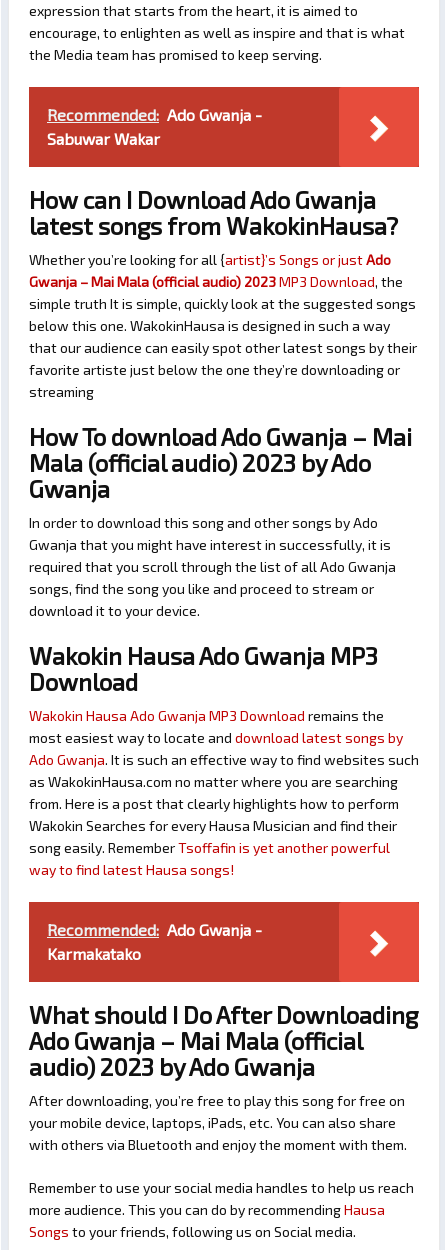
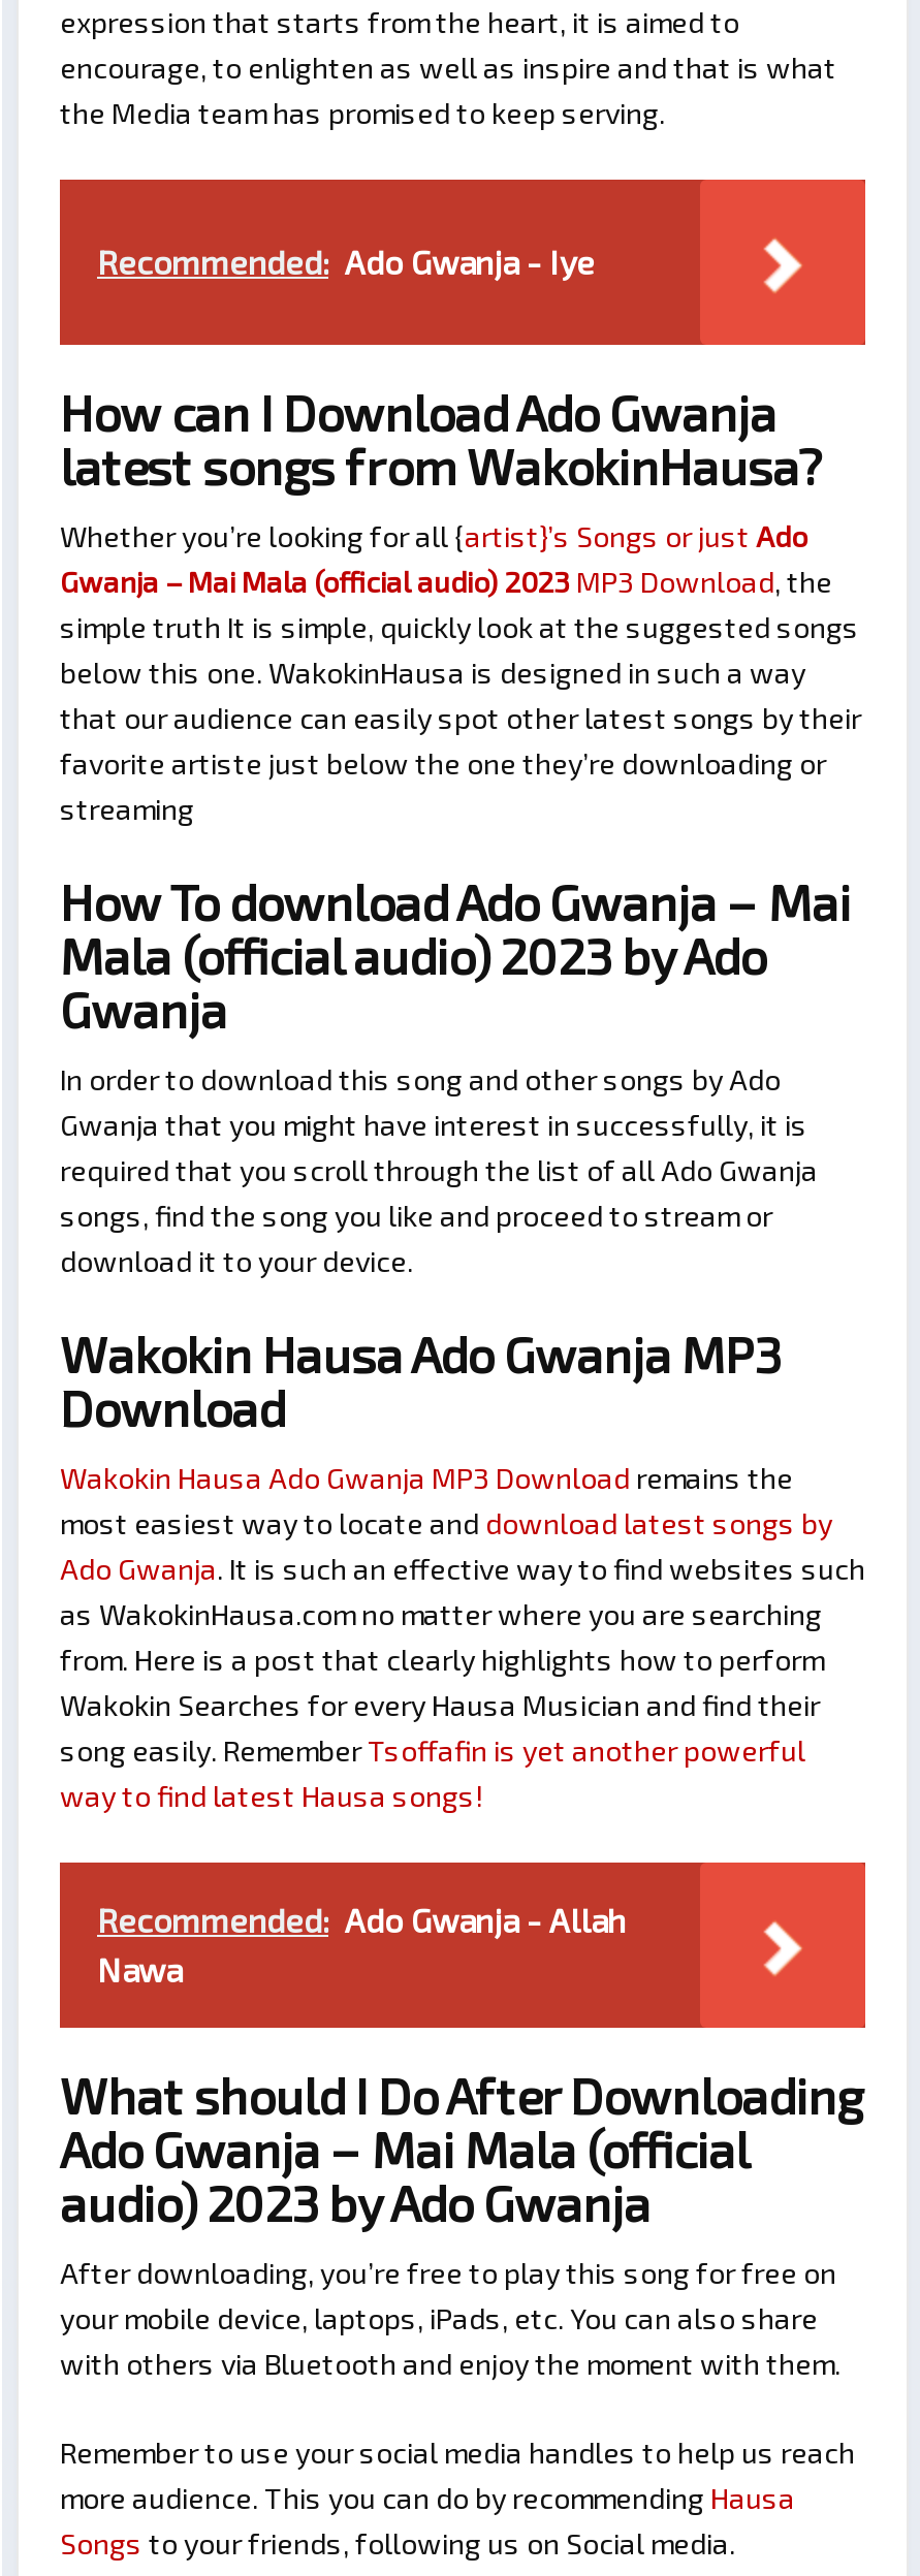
[47,105,262,148] Recommended: Ado Gwanja - | Sabuwar Wakar -> [97,242,595,282] Recommended: Ado Gwanja - Iye
[47,920,262,963] Recommended: Ado Gwanja - | Karmakatako -> [97,1901,626,1989] Recommended: Ado Gwanja - Allah | Nawa

